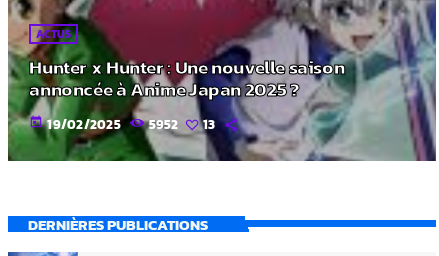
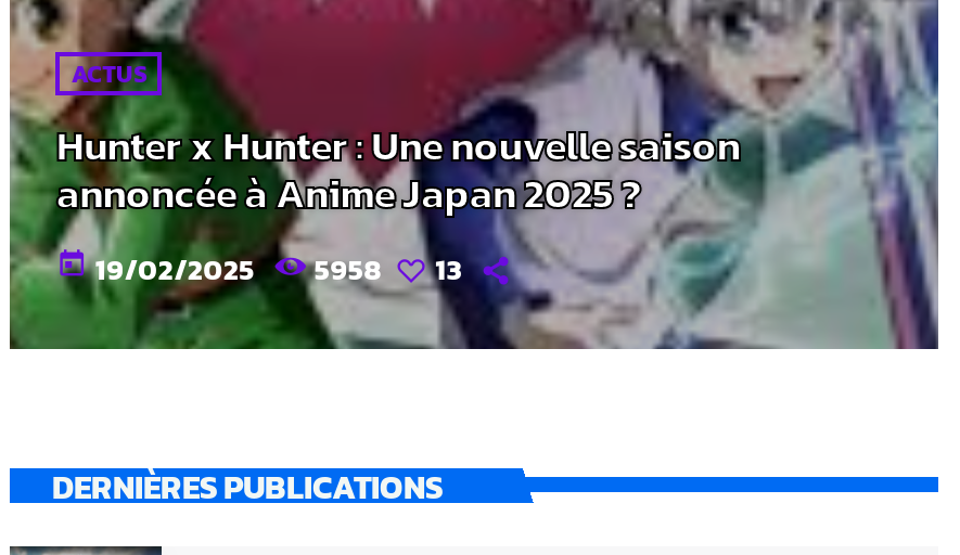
[148,115,179,134] 5952 -> [315,248,382,290] 5958

